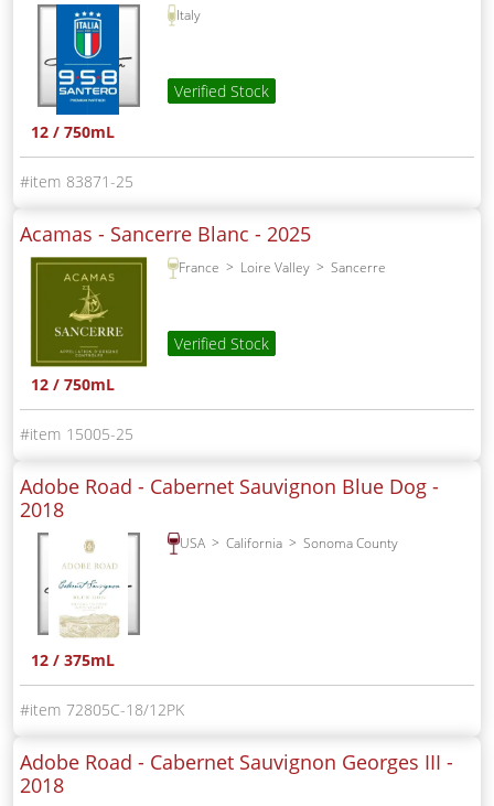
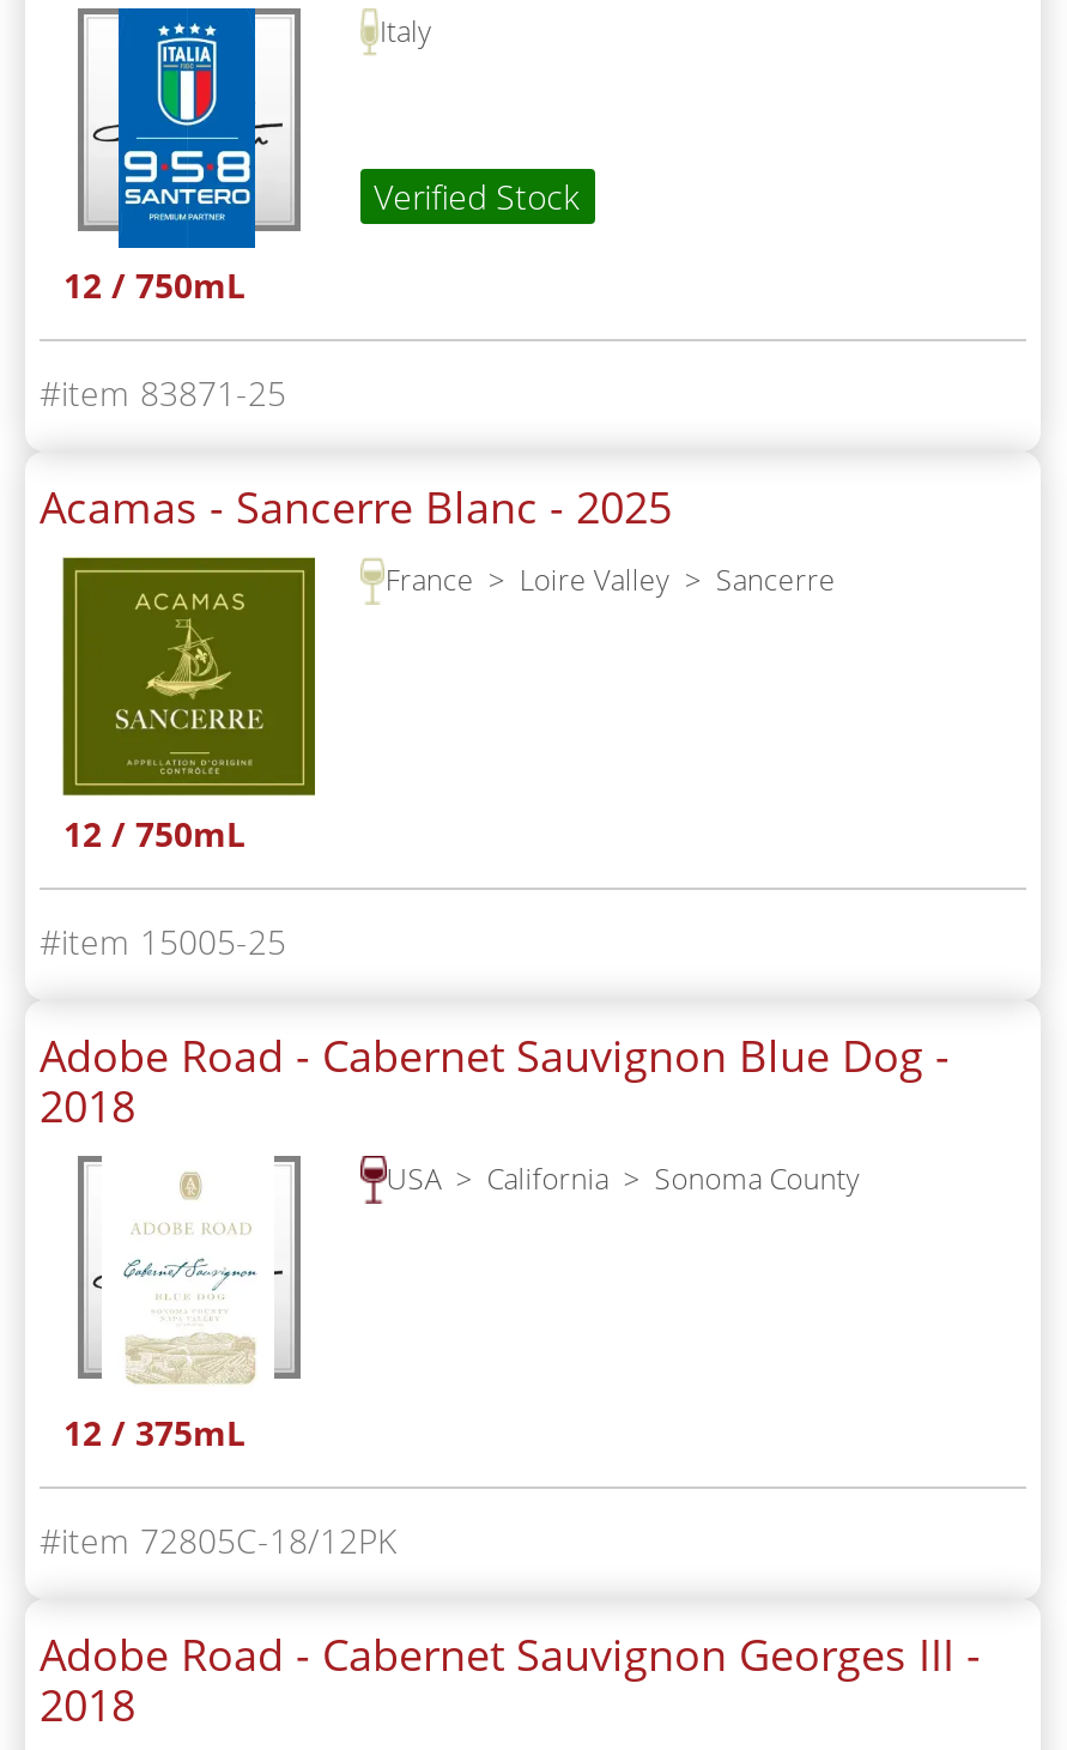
[174,333,269,354] Verified Stock -> none

